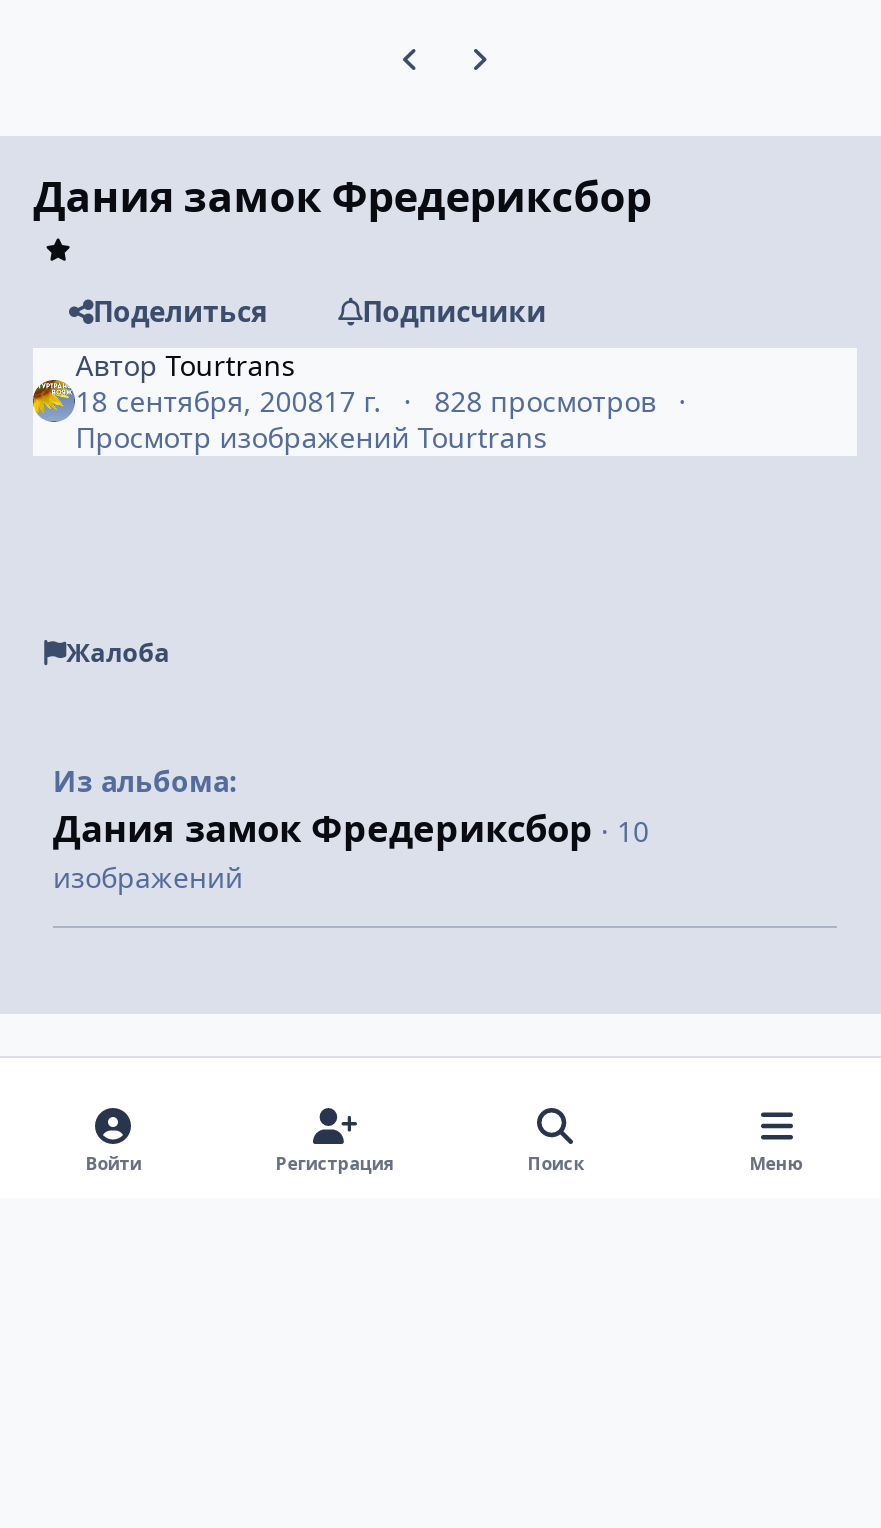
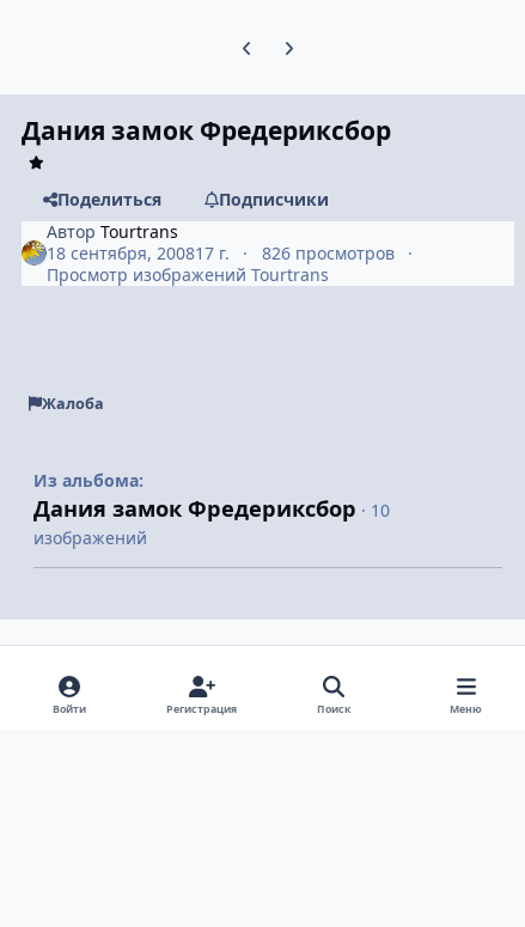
[75,381,656,419] 18 сентября, 200817 г. 828 просмотров -> [47,241,394,264] 18 сентября, 200817 г. 826 просмотров

